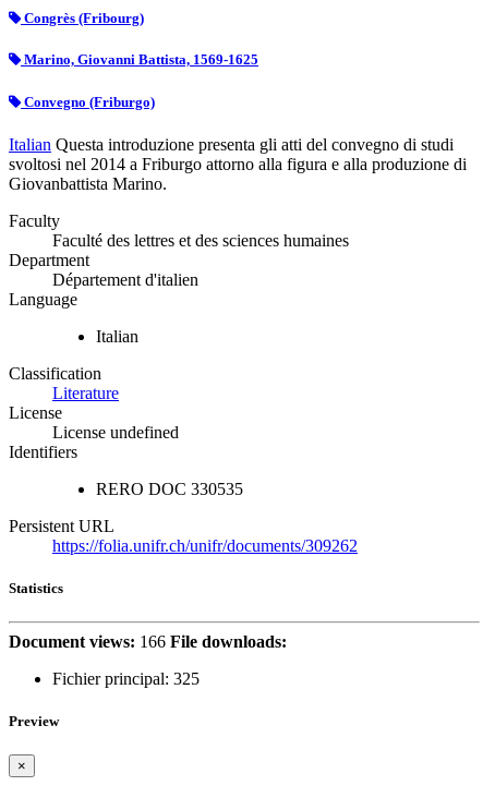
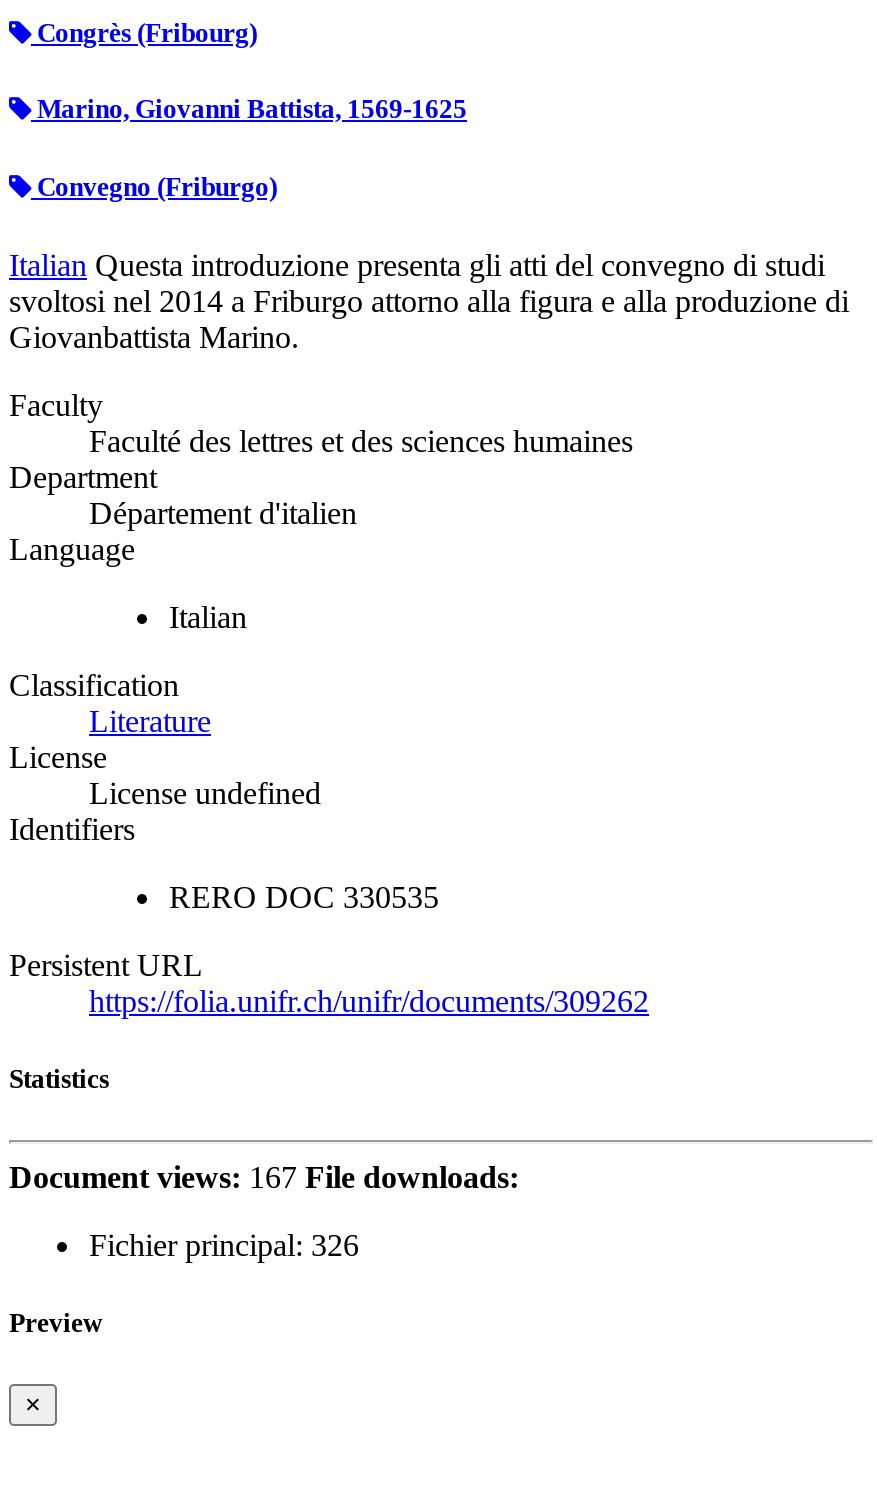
[9,632,287,651] Document views: 166 File downloads: -> [9,1160,519,1194] Document views: 167 File downloads:
[52,669,200,688] Fichier principal: 325 -> [89,1228,359,1262] Fichier principal: 326

